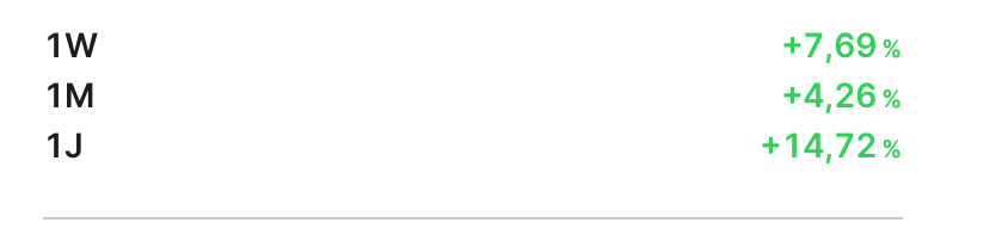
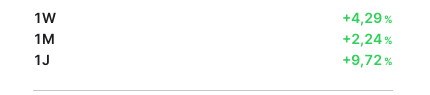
[781,24,903,64] +7,69% -> [342,9,393,26] +4,29%
[781,74,903,114] +4,26% -> [342,30,393,47] +2,24%
[760,124,903,165] +14,72% -> [342,51,393,68] +9,72%

